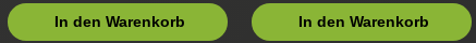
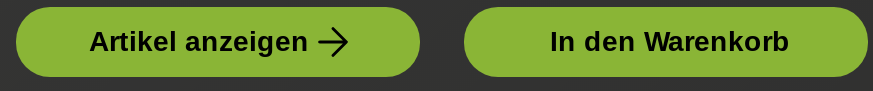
[54,13,185,30] In den Warenkorb -> [89,24,309,56] Artikel anzeigen

